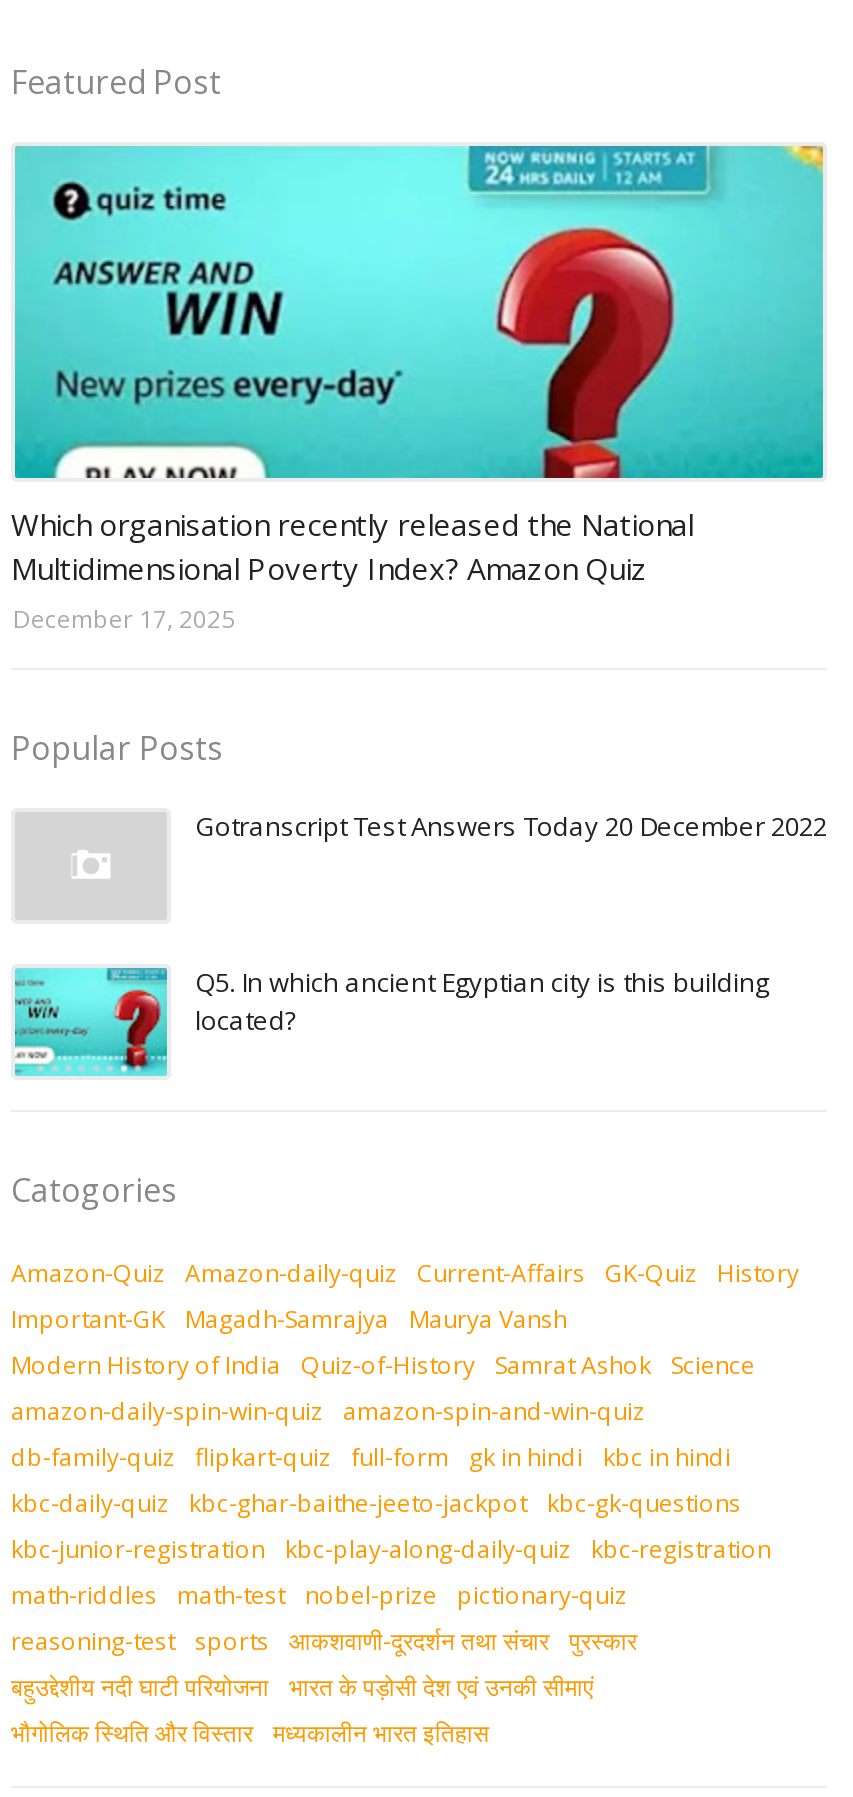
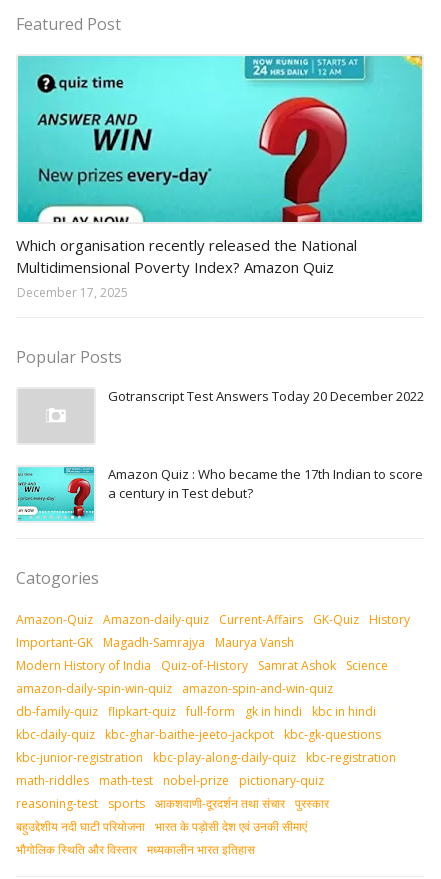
[195,964,769,1038] Q5. In which ancient Egyptian city is this building | located? -> [108,465,423,502] Amazon Quiz : Who became the 17th Indian to score | a century in Test debut?

